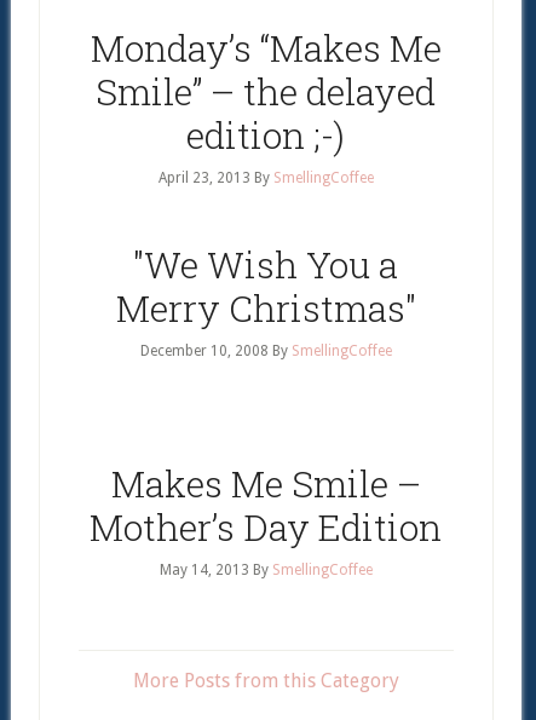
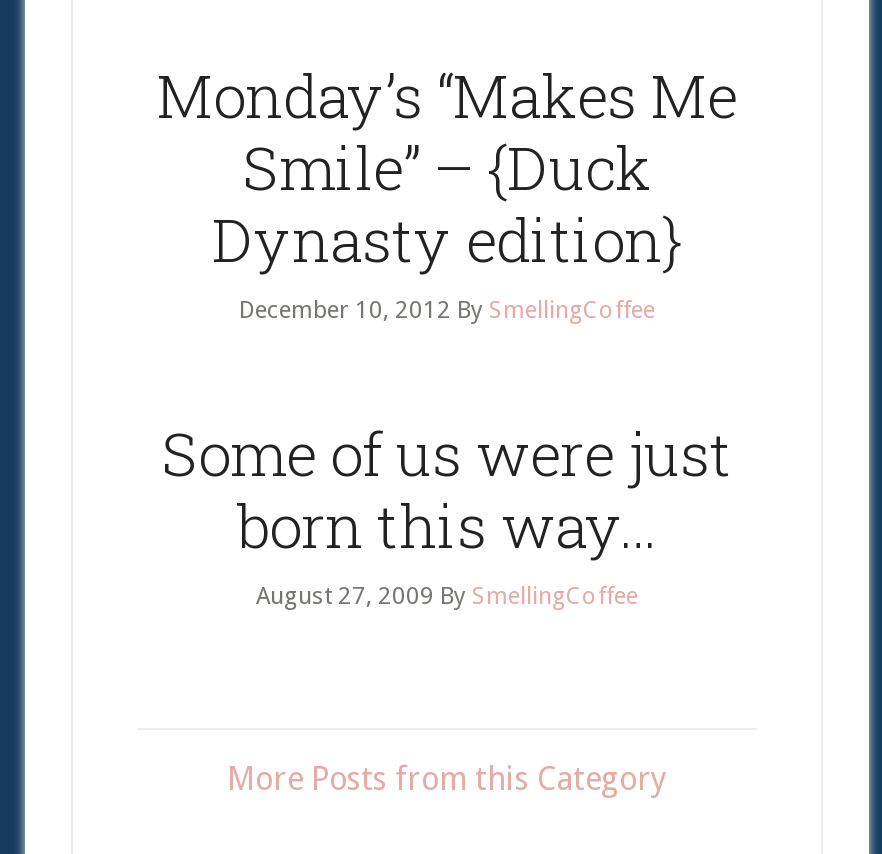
[90,67,442,578] Smile” – the delayed | edition ;-) | April 23, 2013 By SmellingCoffee | "We Wish You a | Merry Christmas" | December 10, 2008 By SmellingCoffee | Makes Me Smile – | Mother’s Day Edition | May 14, 2013 By SmellingCoffee -> [162,127,732,609] Smile” – {Duck | Dynasty edition} | December 10, 2012 By SmellingCoffee | Some of us were just | born this way… | August 27, 2009 By SmellingCoffee

